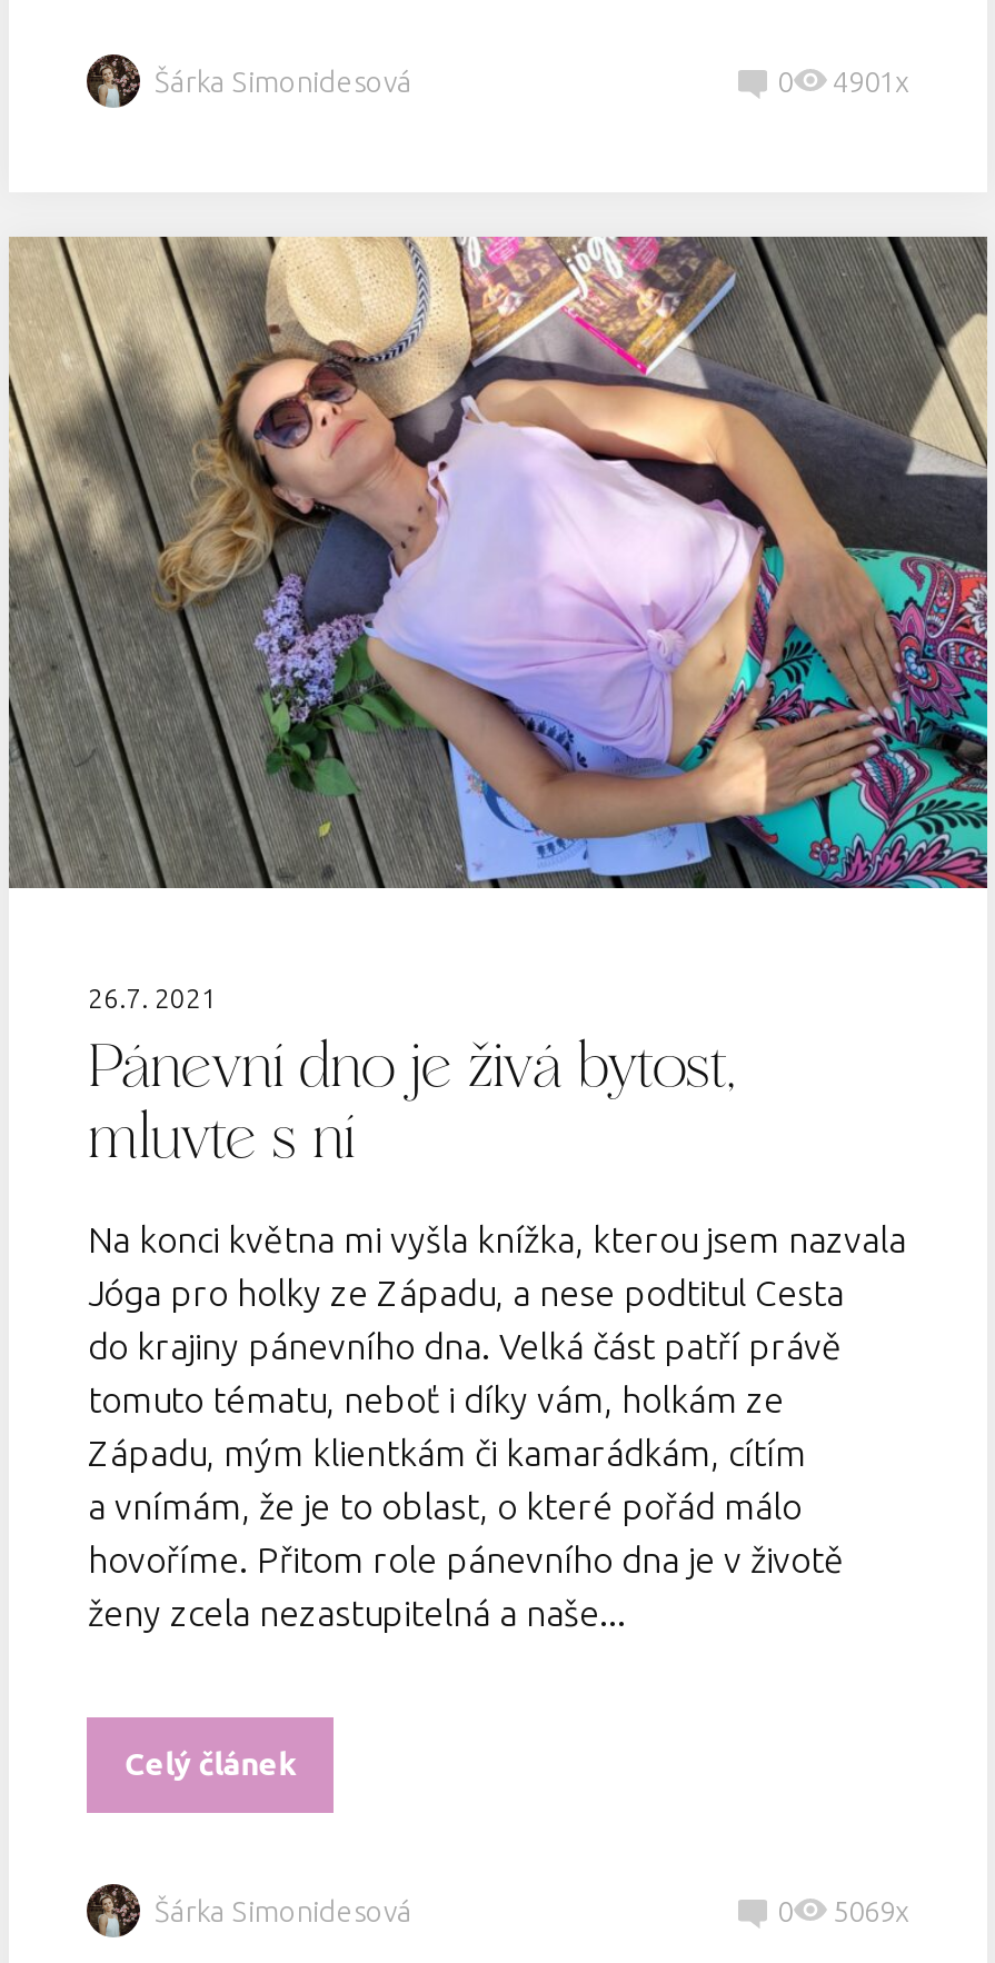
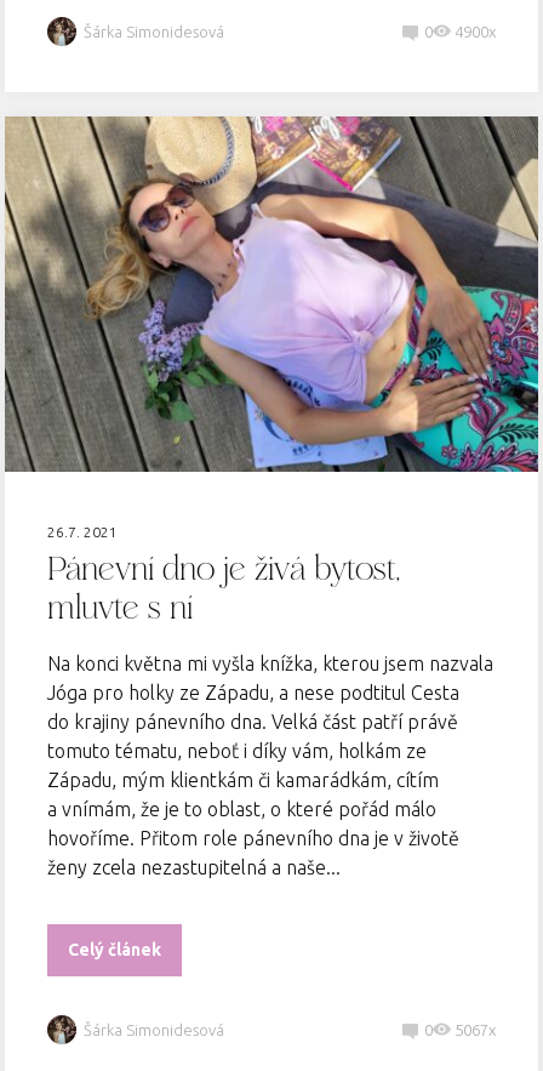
[777,66,908,97] 0 4901x -> [424,23,495,40] 0 4900x
[833,1895,908,1926] 5069x -> [454,1021,495,1038] 5067x

